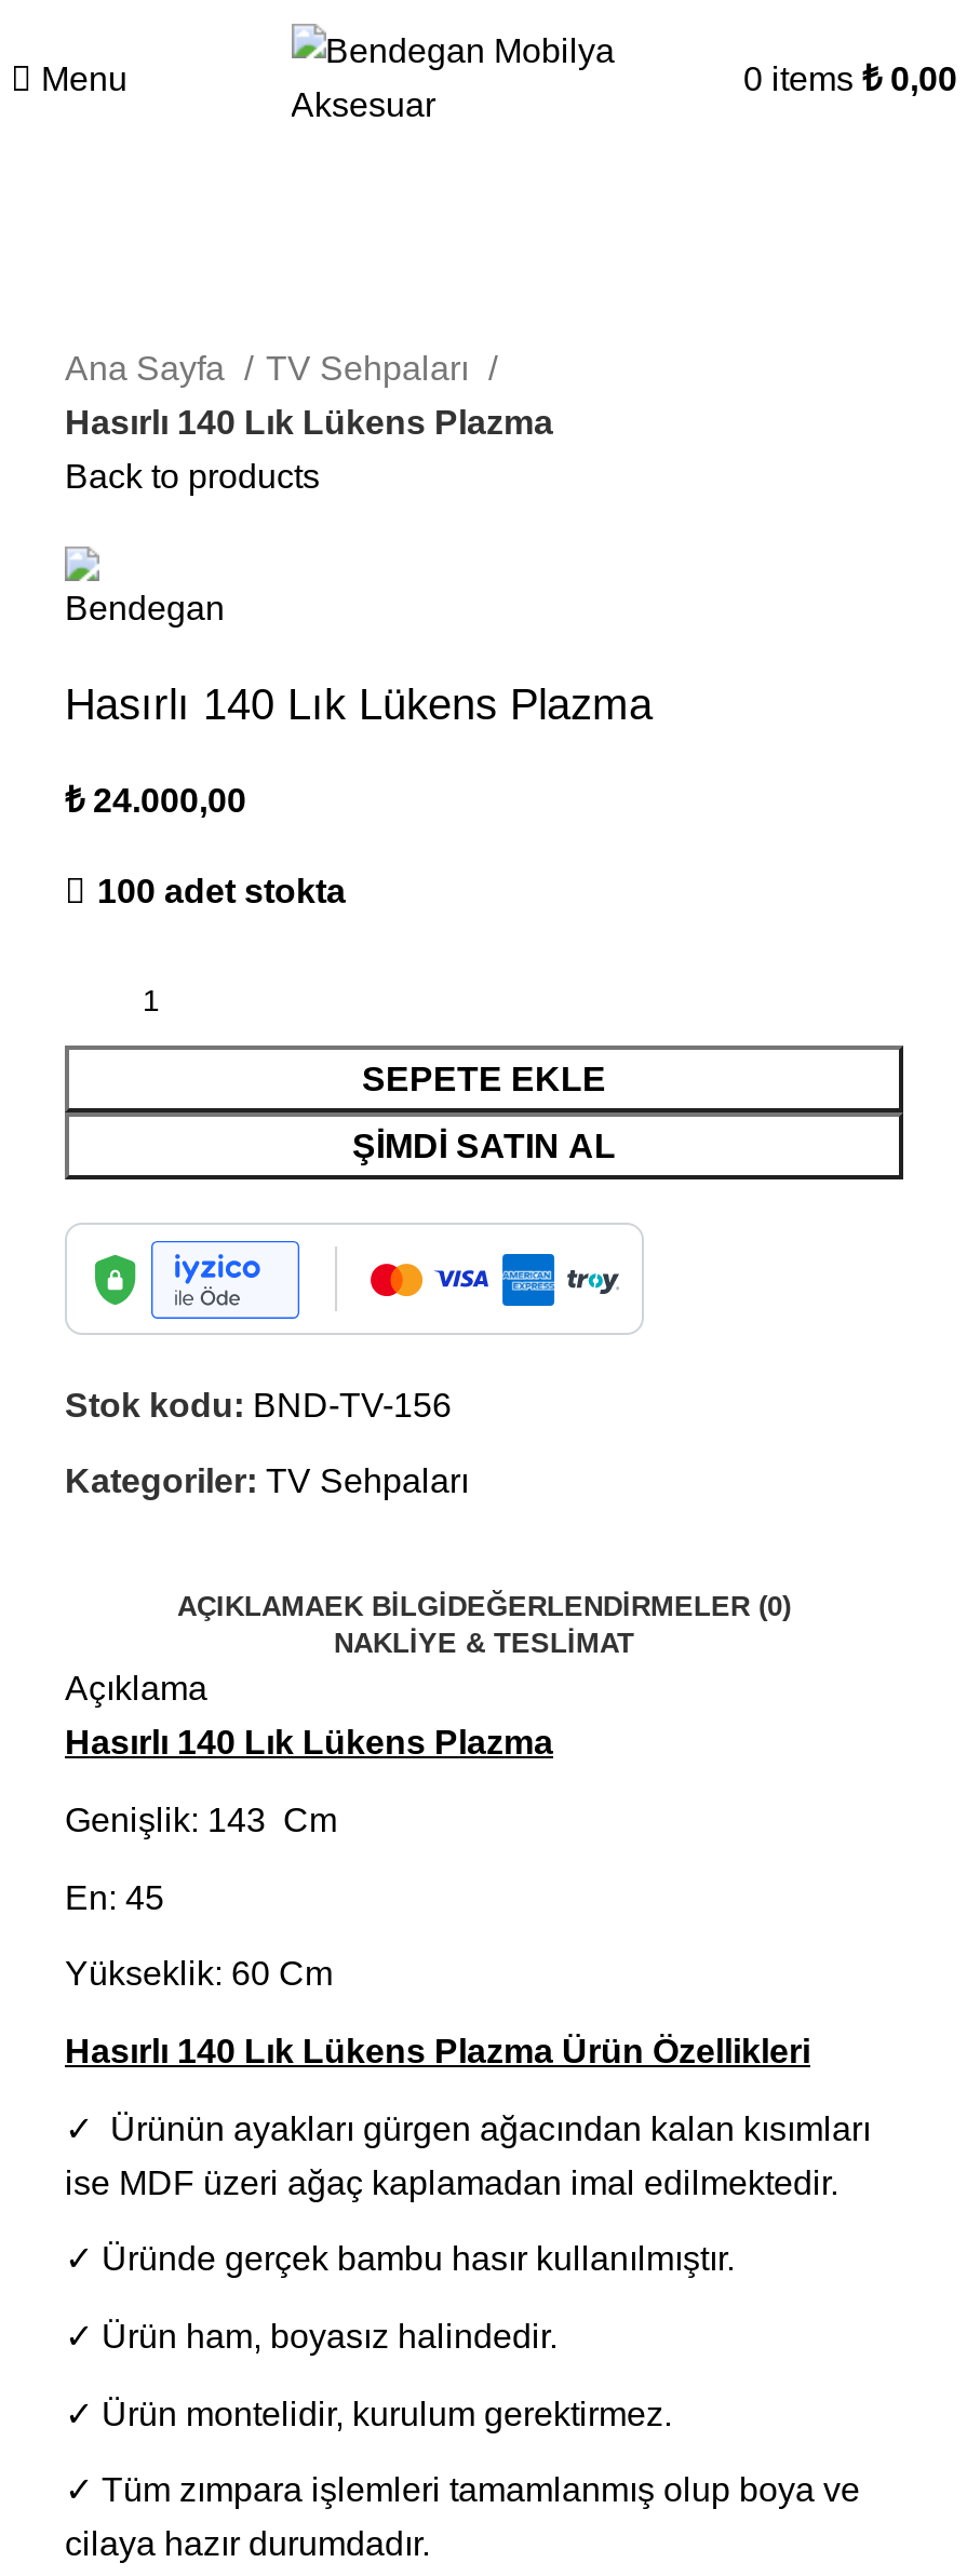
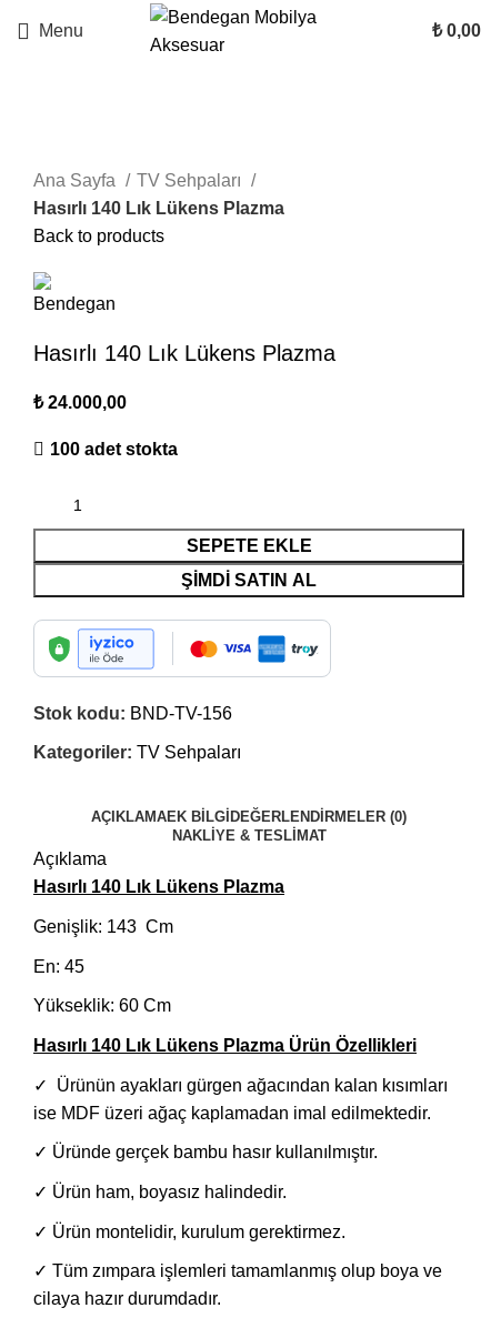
[743,59,957,96] 0 items ₺ 0,00 -> [432,21,481,40] ₺ 0,00

